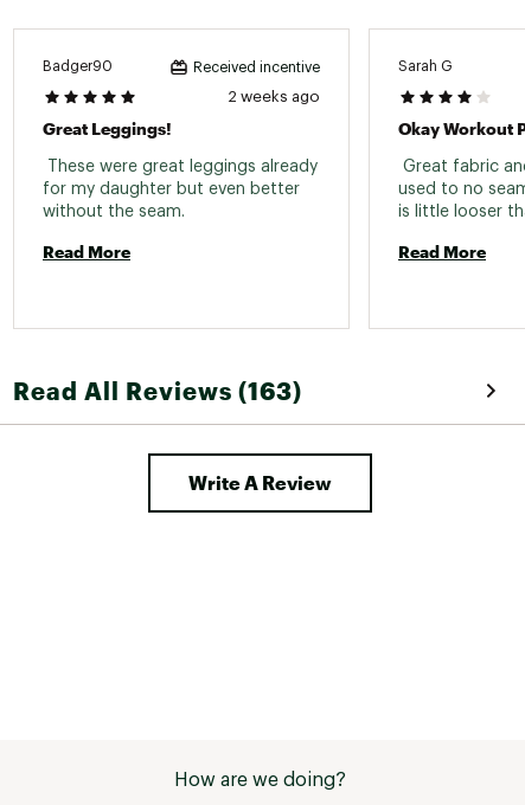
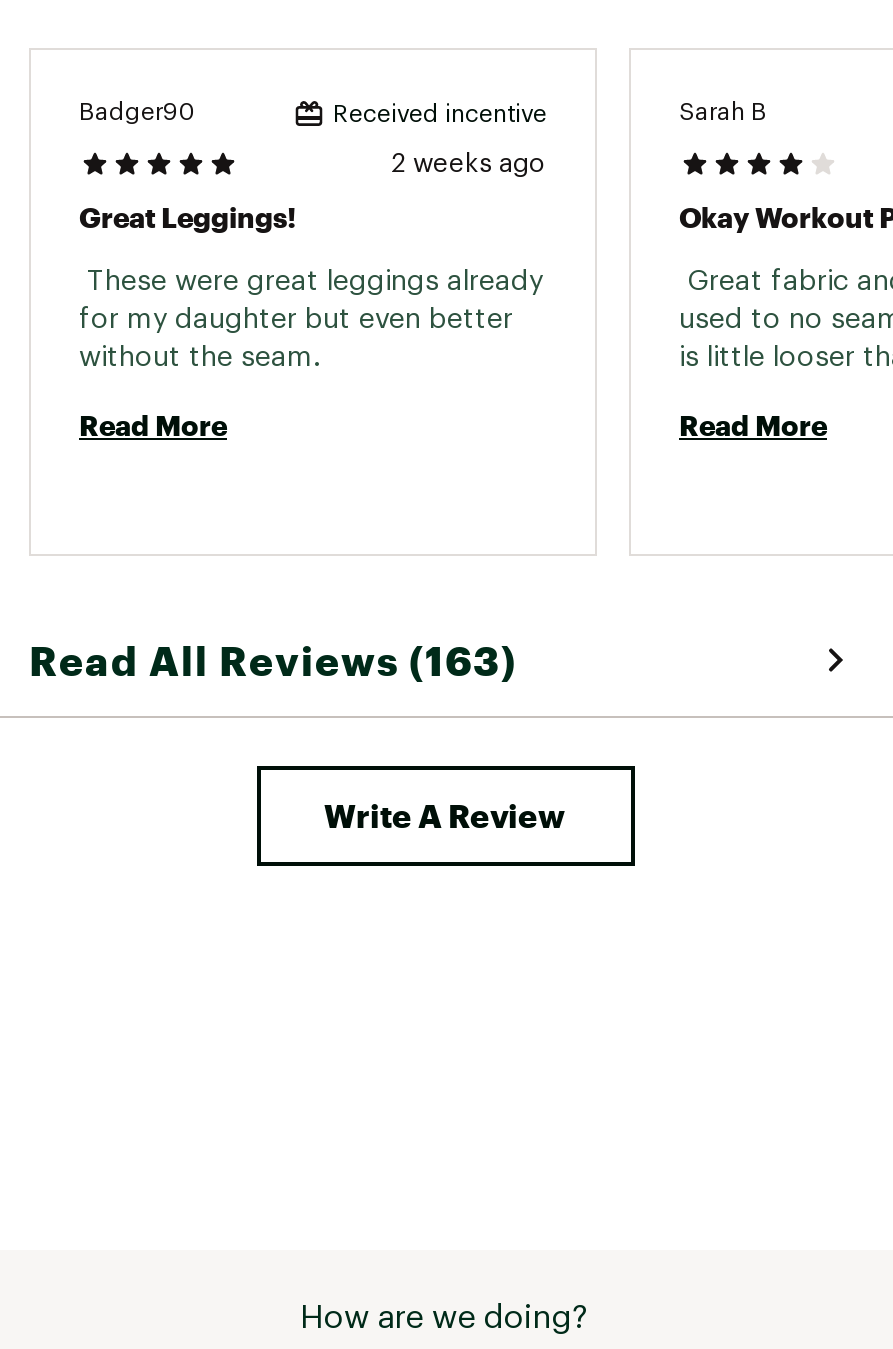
[398,60,453,74] Sarah G -> [679,101,767,125] Sarah B

